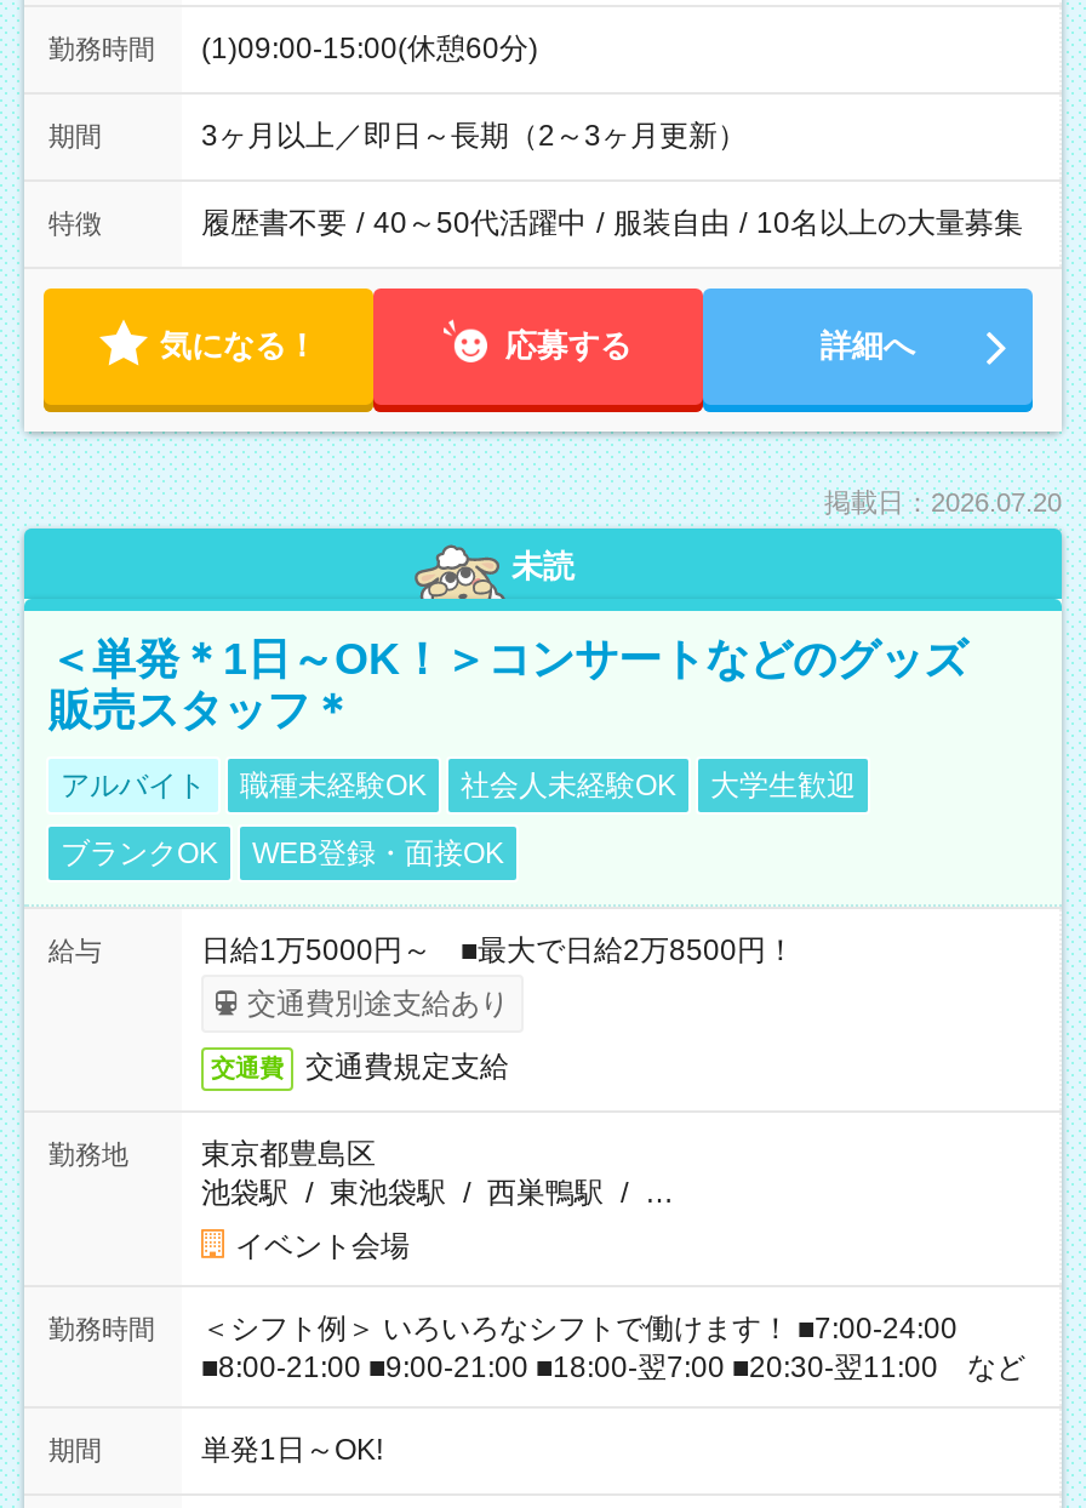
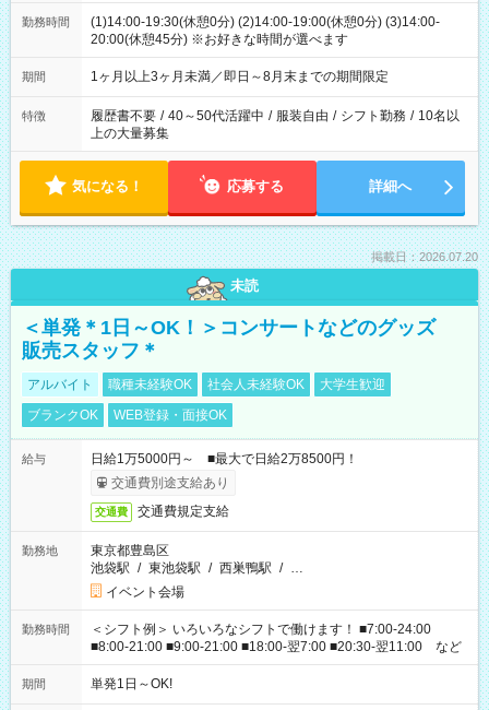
[201,32,538,65] (1)09:00-15:00(休憩60分) -> [91,14,440,47] (1)14:00-19:30(休憩0分) (2)14:00-19:00(休憩0分) (3)14:00- | 20:00(休憩45分) ※お好きな時間が選べます
[201,119,747,153] 3ヶ月以上／即日～長期（2～3ヶ月更新） -> [91,69,389,84] 1ヶ月以上3ヶ月未満／即日～8月末までの期間限定
[201,206,1023,240] 履歴書不要 / 40～50代活躍中 / 服装自由 / 10名以上の大量募集 -> [91,108,460,141] 履歴書不要 / 40～50代活躍中 / 服装自由 / シフト勤務 / 10名以 | 上の大量募集

